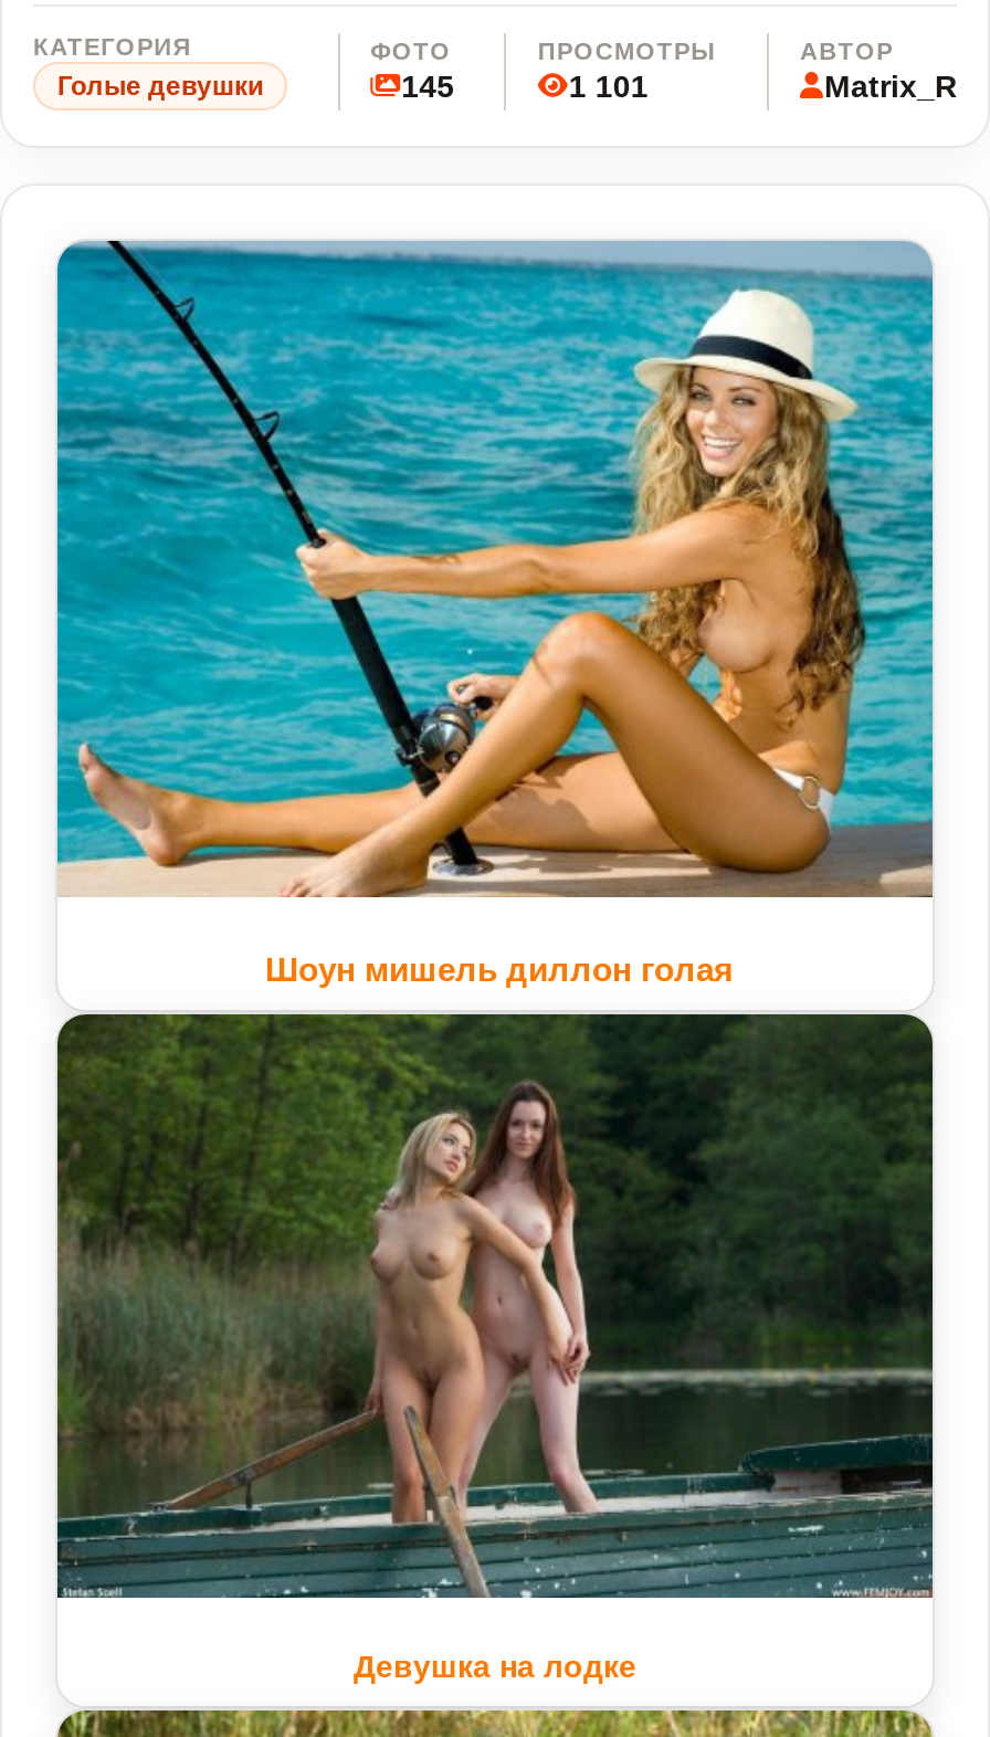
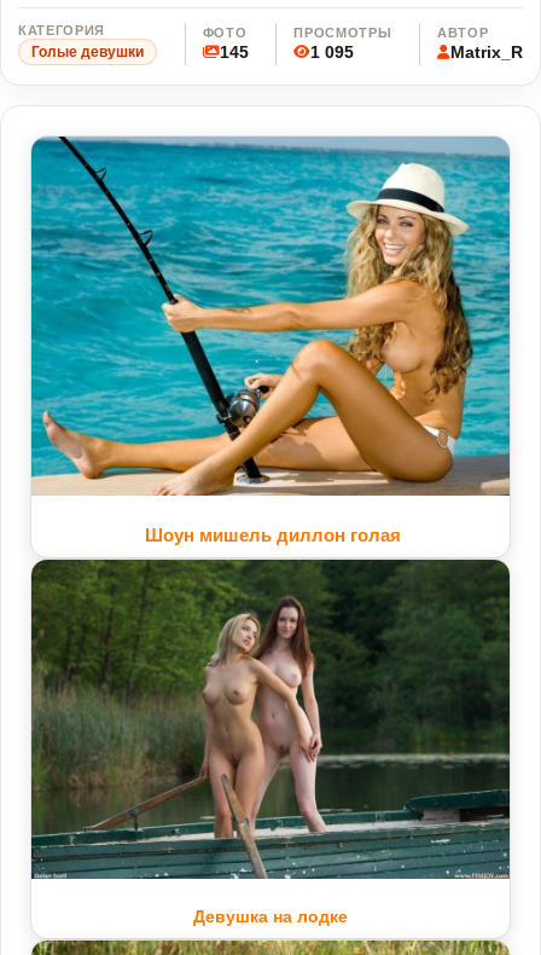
[569,69,648,104] 1 101 -> [311,42,354,62] 1 095

